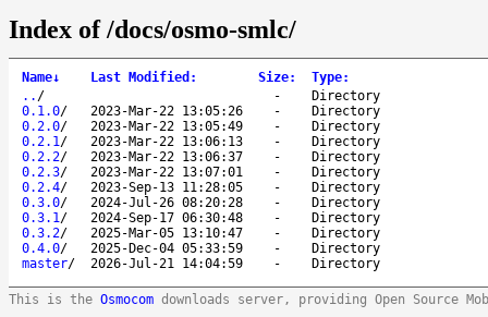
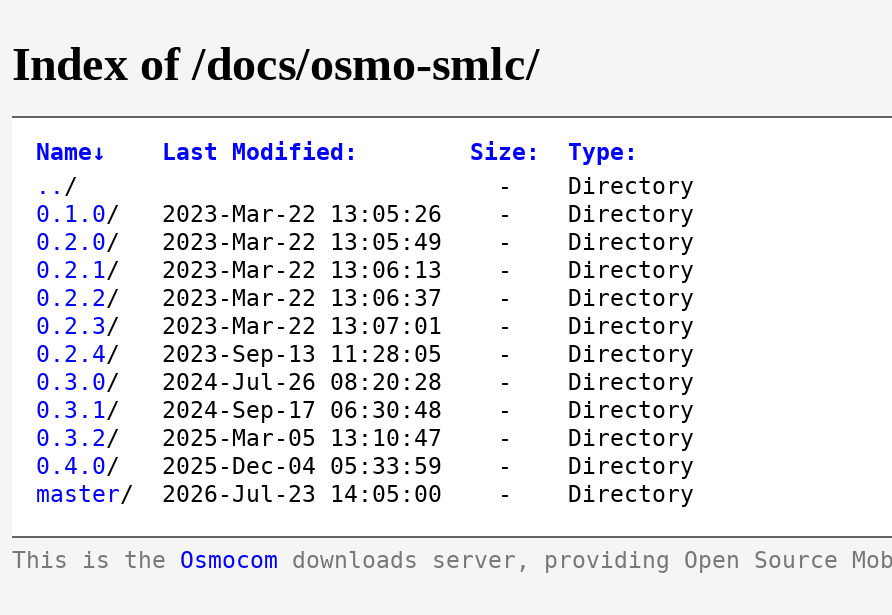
[90,256,243,271] 2026-Jul-21 14:04:59 -> [162,480,442,508] 2026-Jul-23 14:05:00

